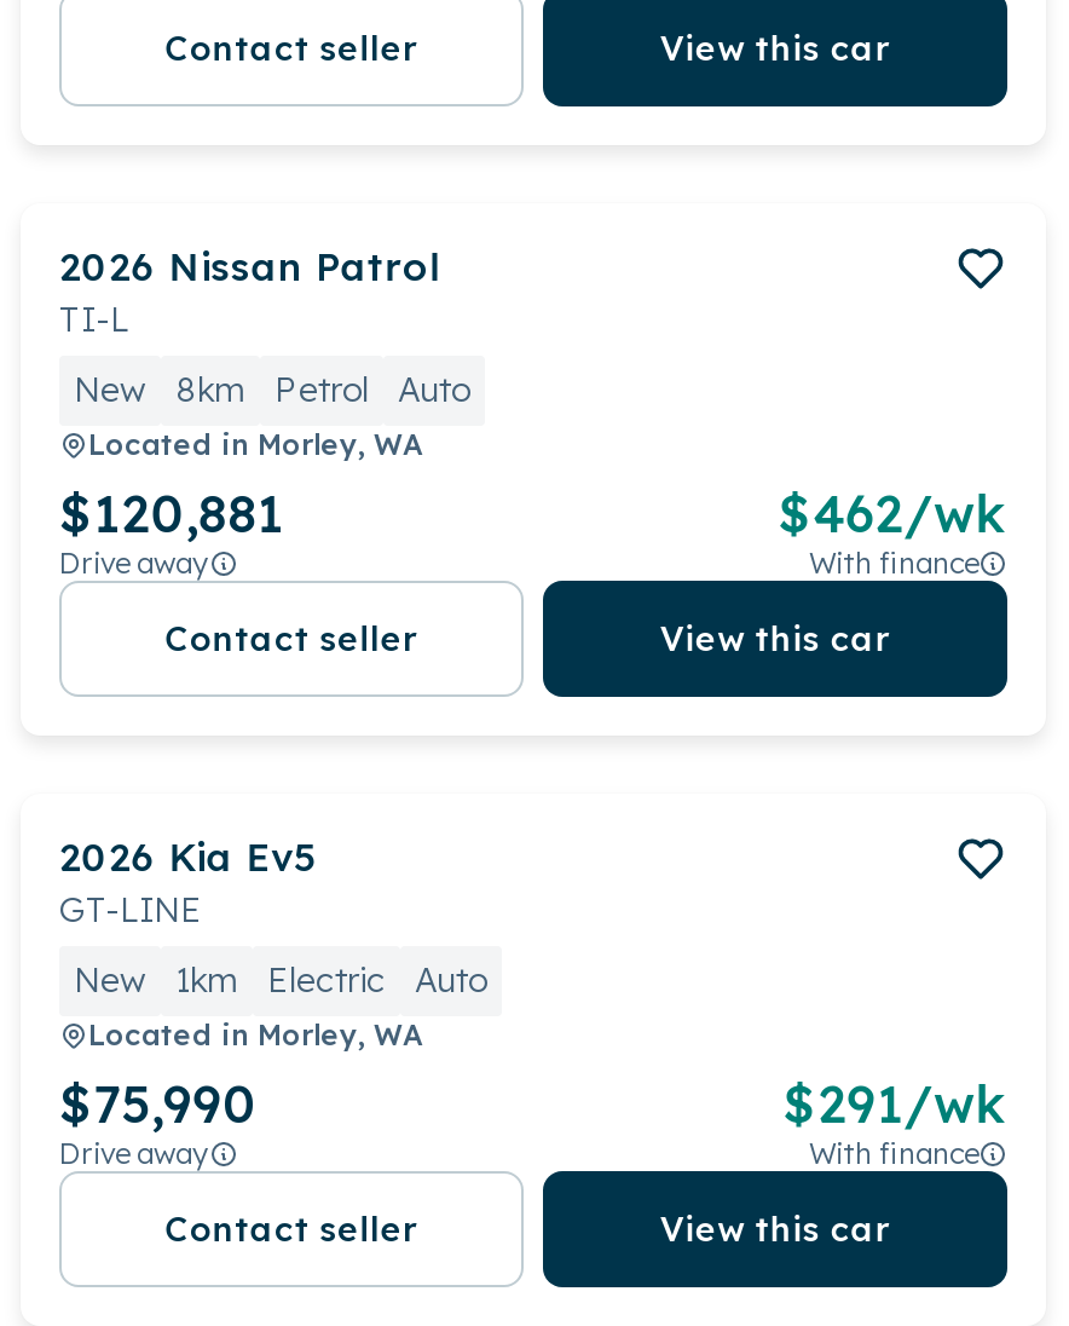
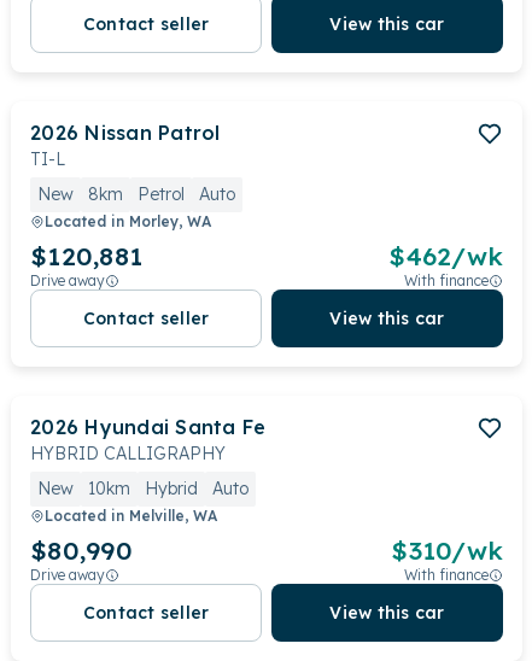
[59,832,316,932] 2026 Kia Ev5 | GT-LINE -> [30,415,266,464] 2026 Hyundai Santa Fe | HYBRID CALLIGRAPHY
[175,958,386,1002] 1km | Electric -> [88,478,198,499] 10km | Hybrid
[88,1016,422,1053] Located in Morley, WA -> [45,507,217,525] Located in Melville, WA
[59,1072,257,1135] $75,990 -> [30,534,132,566] $80,990
[783,1072,1007,1135] $291/wk -> [391,534,503,566] $310/wk

